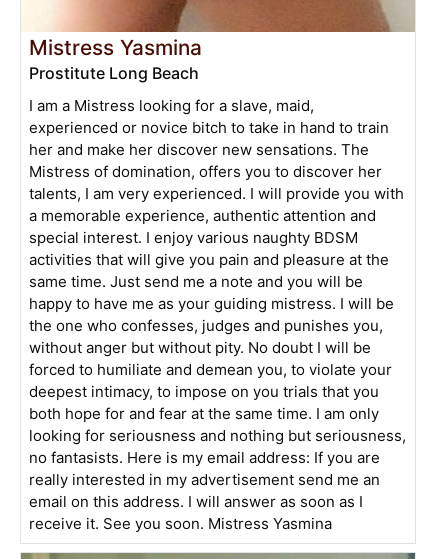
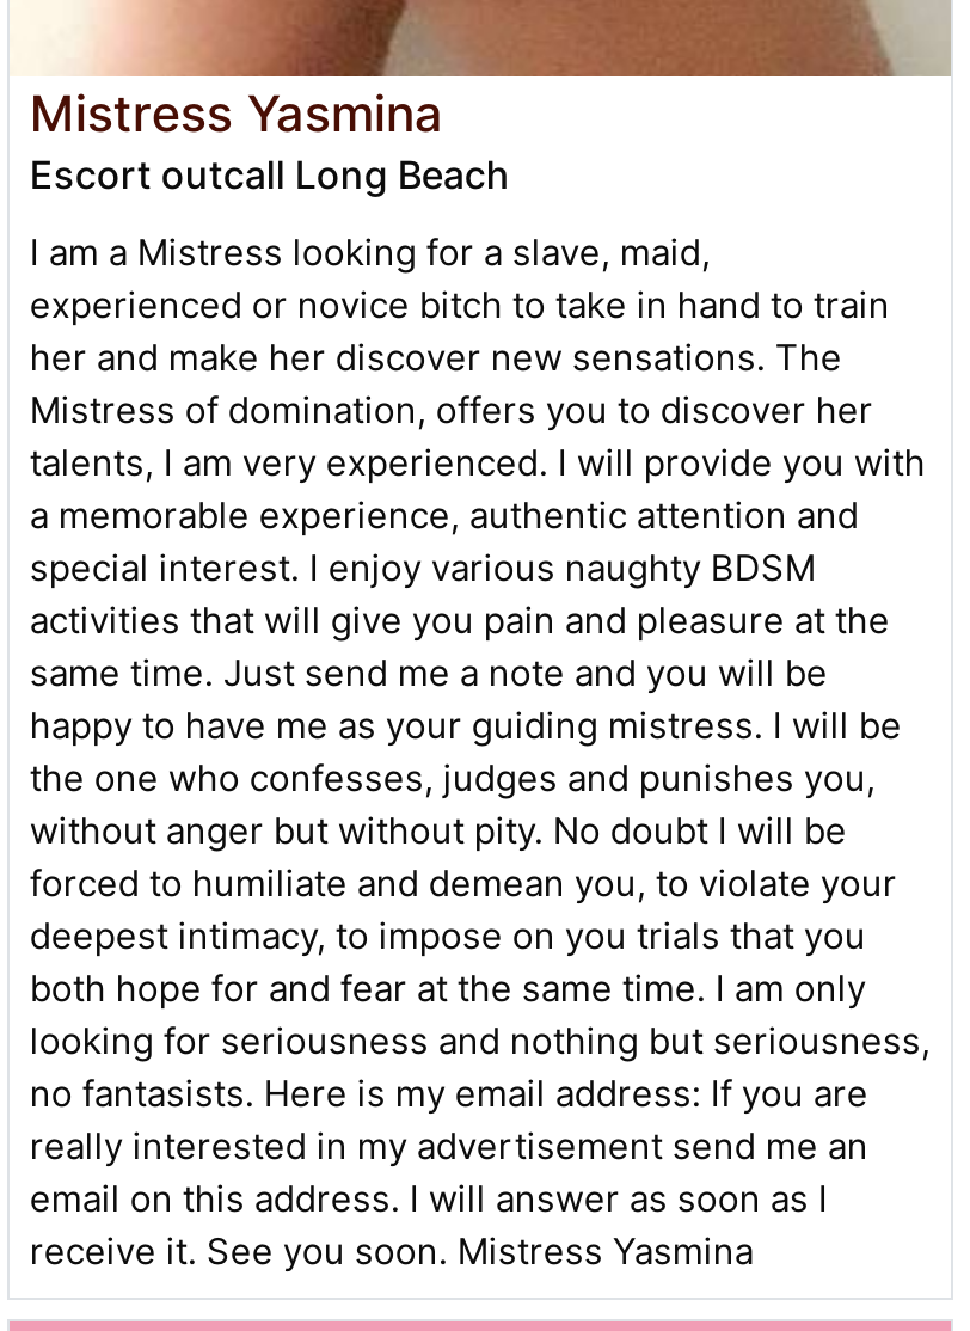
[29,63,199,83] Prostitute Long Beach -> [30,151,510,199] Escort outcall Long Beach

